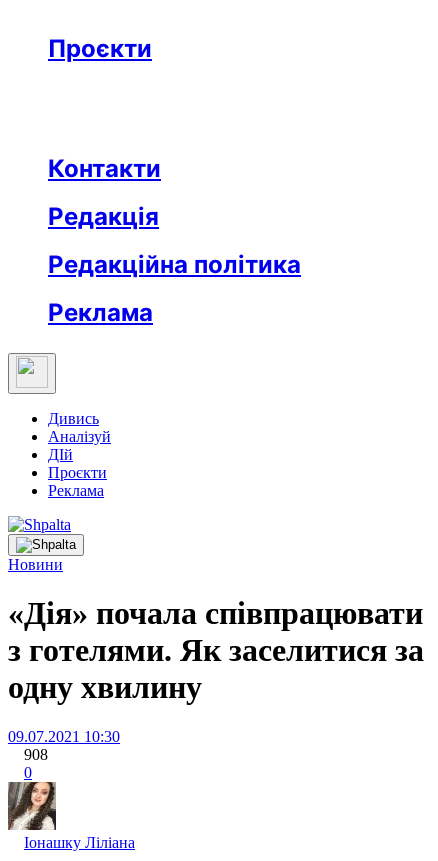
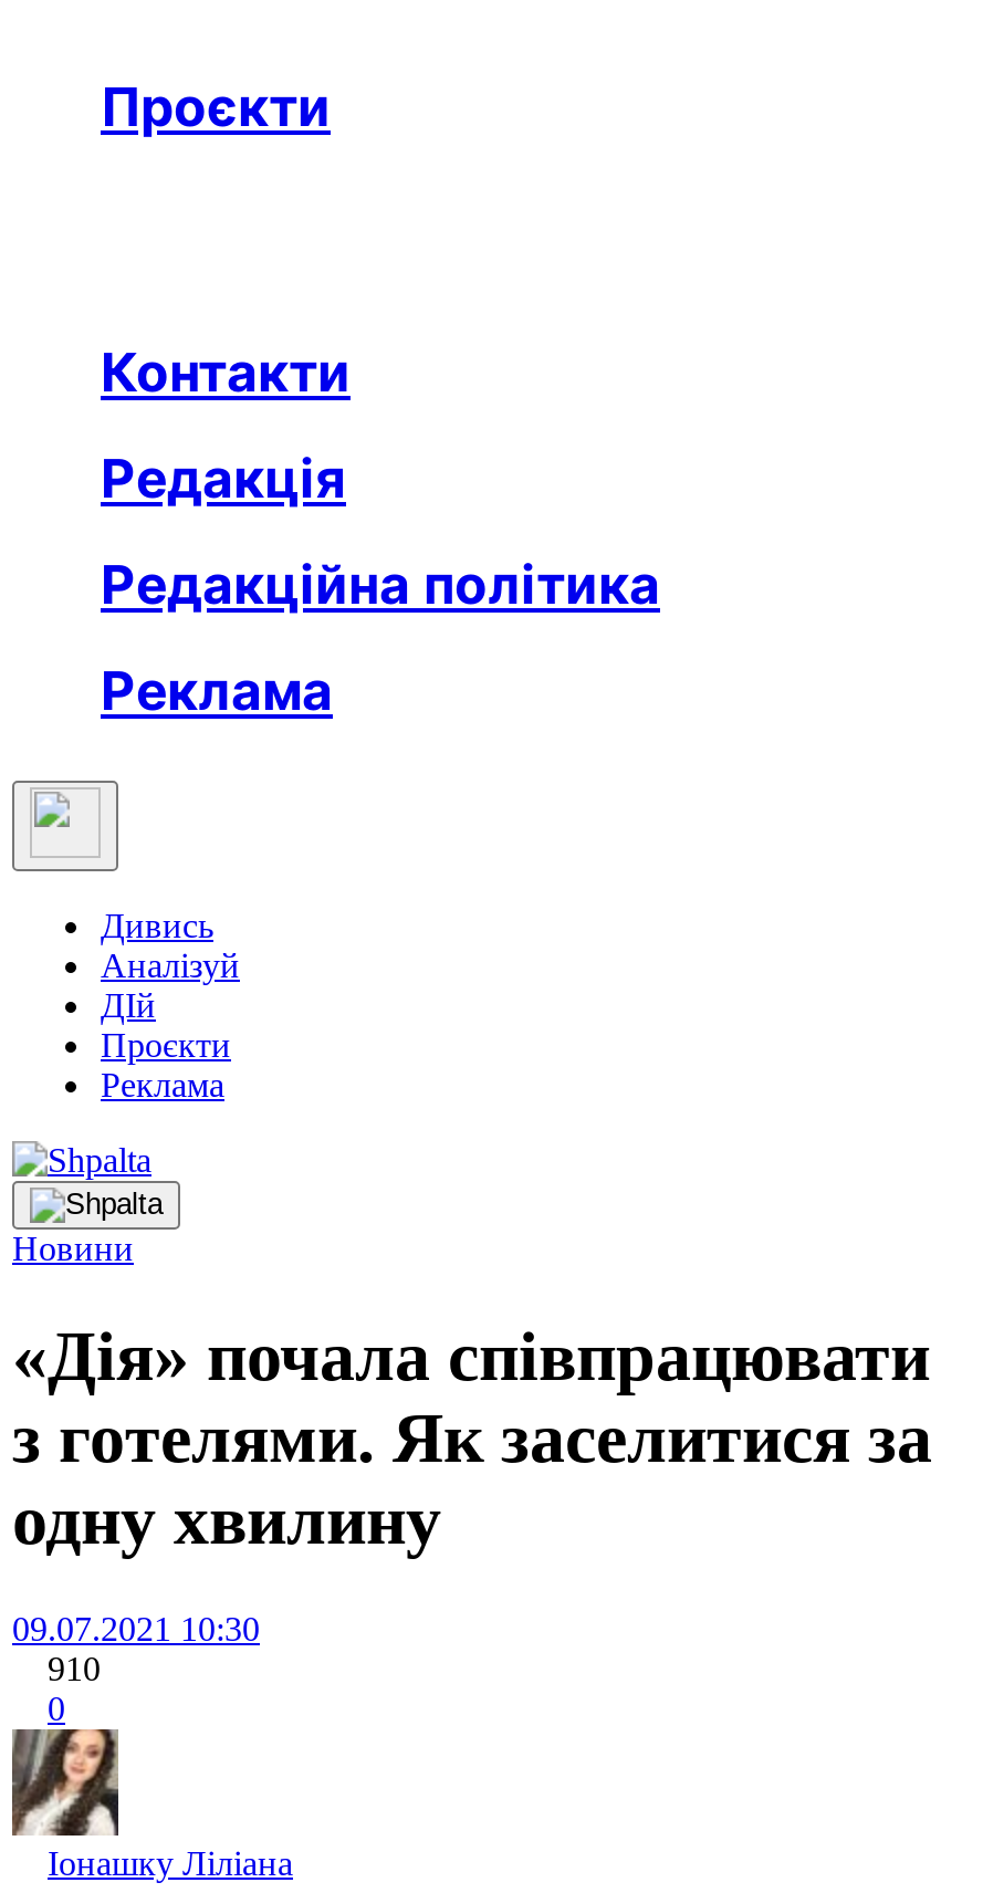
[24,746,48,763] 908 -> [48,1650,101,1687] 910

